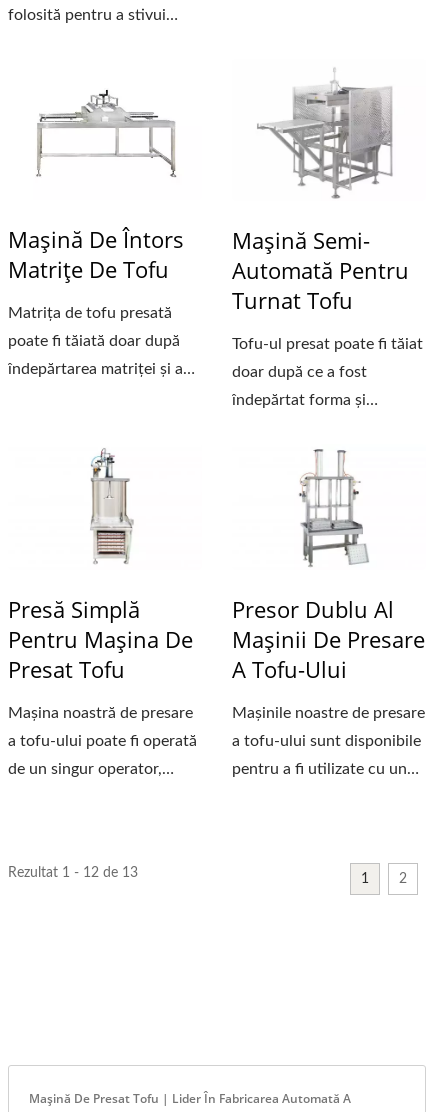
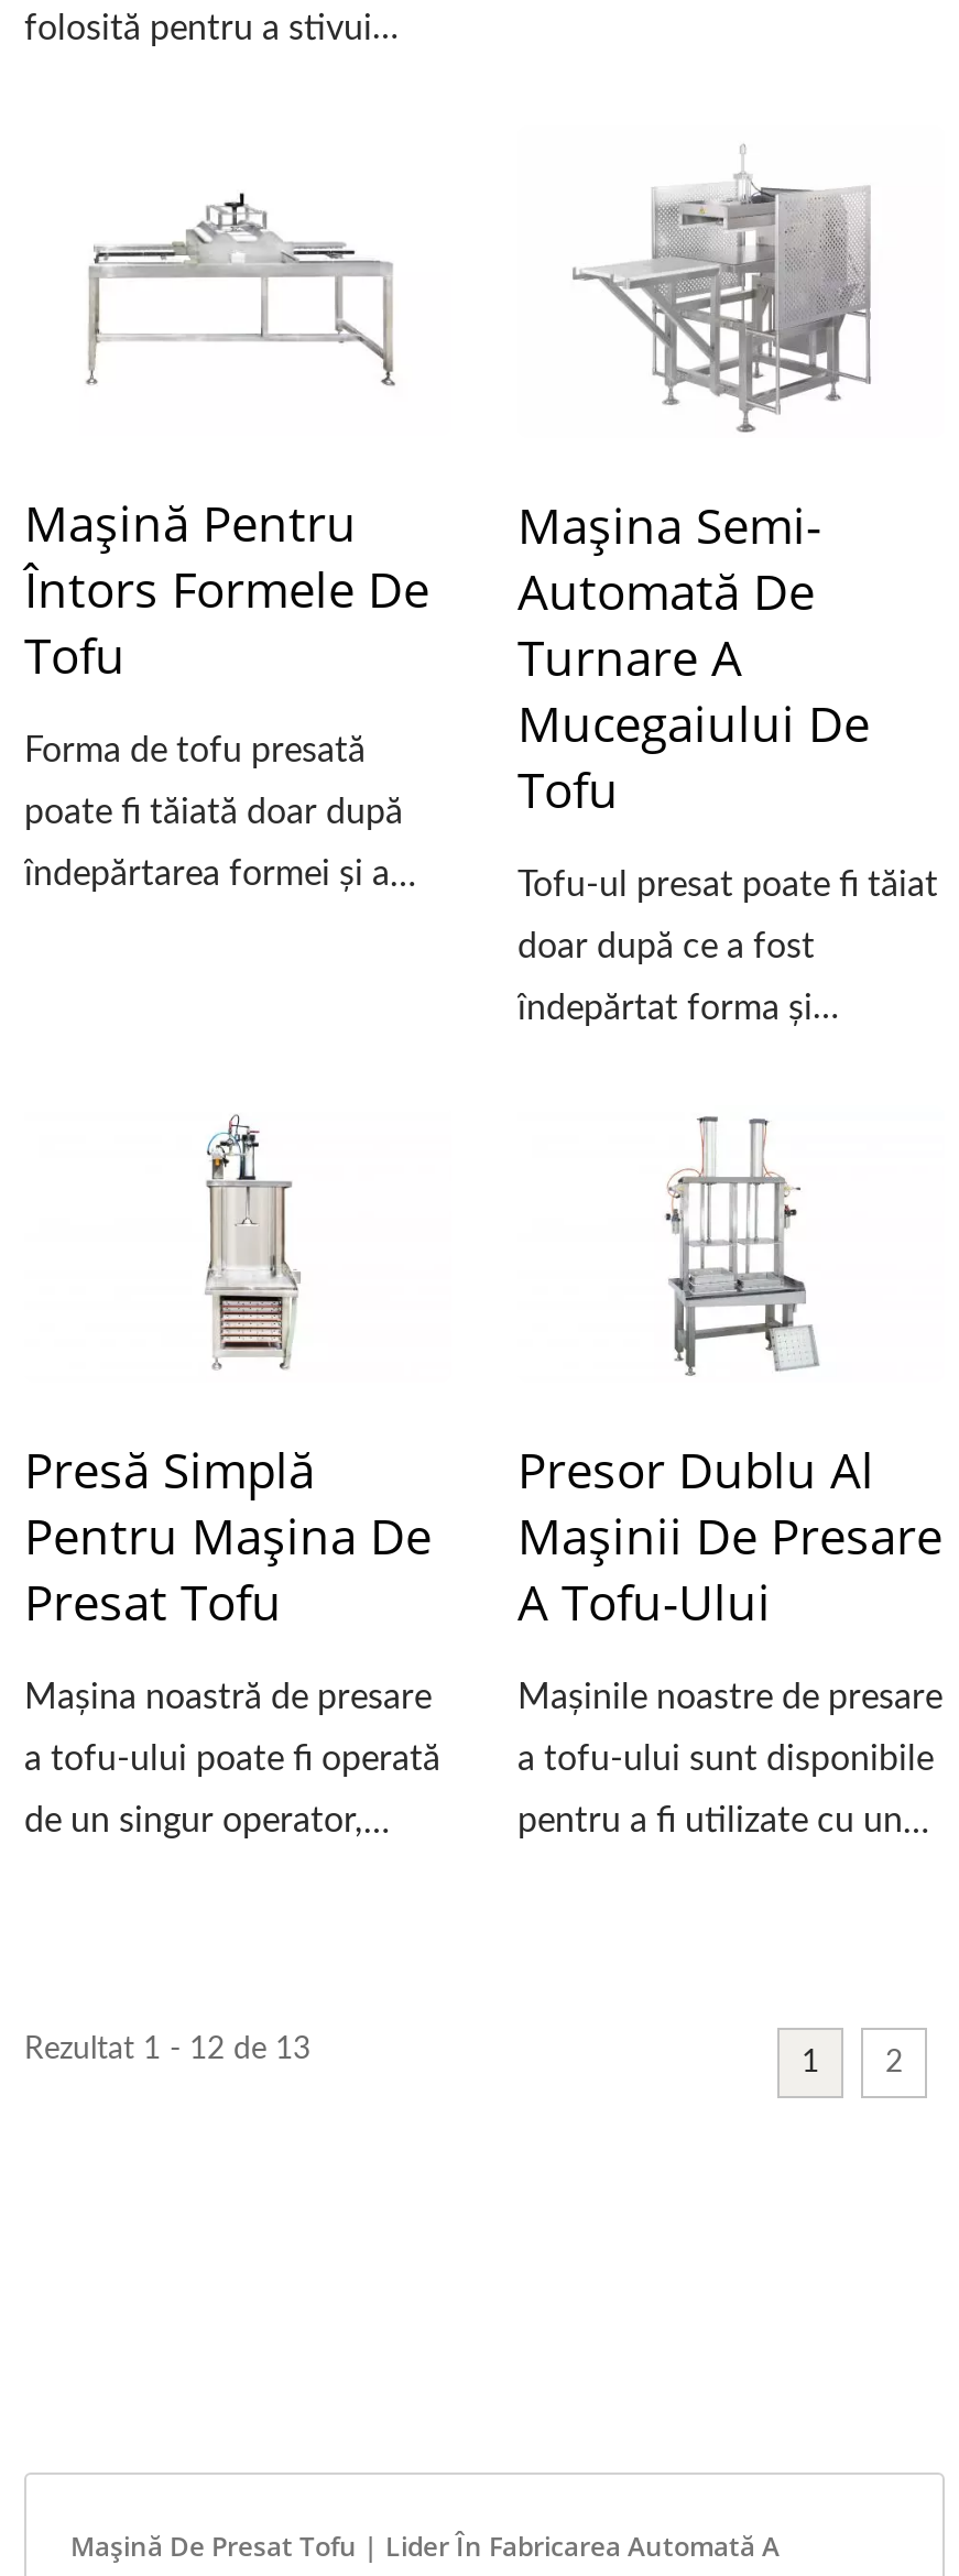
[8,224,184,284] Mașină De Întors | Matrițe De Tofu -> [24,489,429,688] Mașină Pentru | Întors Formele De | Tofu
[232,224,409,314] Mașină Semi- | Automată Pentru | Turnat Tofu -> [517,490,870,820] Mașina Semi- | Automată De | Turnare A | Mucegaiului De | Tofu
[8,305,172,321] Matrița de tofu presată -> [24,734,366,769] Forma de tofu presată
[8,361,183,377] îndepărtarea matriței și a -> [24,857,390,892] îndepărtarea formei și a

